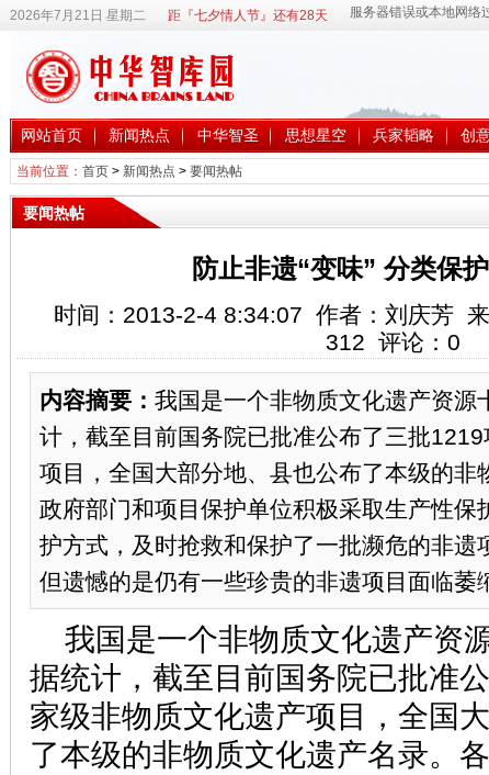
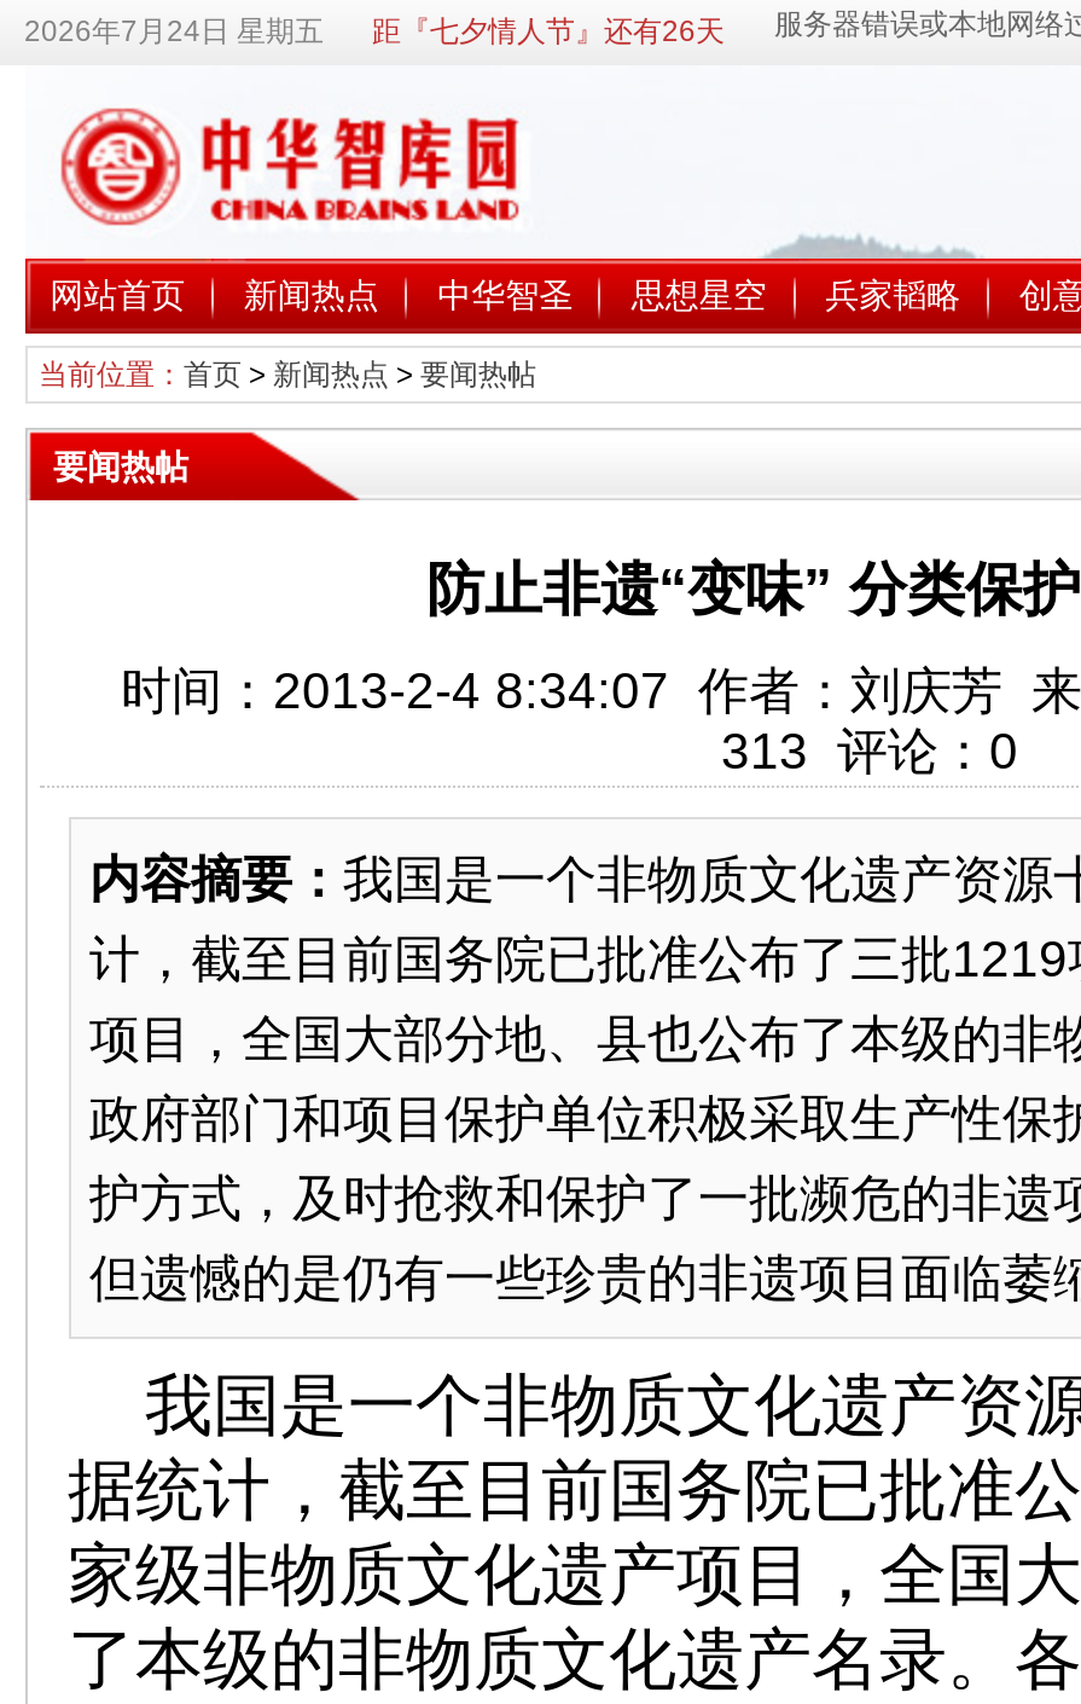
[9,8,145,23] 2026年7月21日 星期二 -> [24,15,324,48] 2026年7月24日 星期五
[167,8,327,23] 距『七夕情人节』还有28天 -> [372,15,725,48] 距『七夕情人节』还有26天
[326,329,460,355] 312评论：0 -> [721,723,1018,778] 313评论：0

